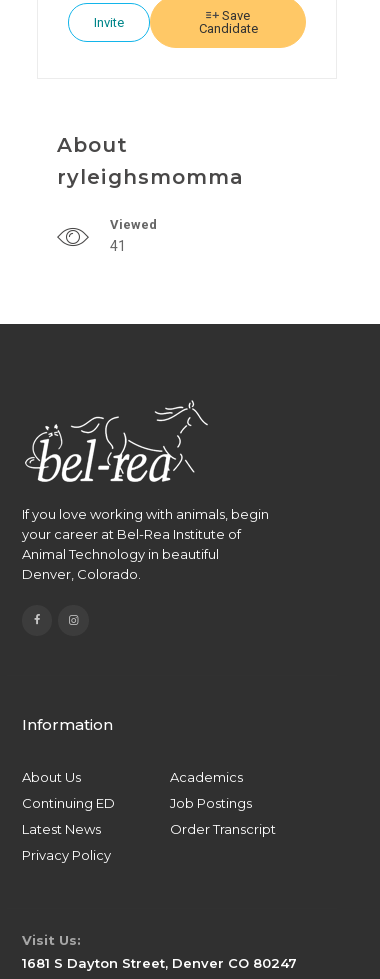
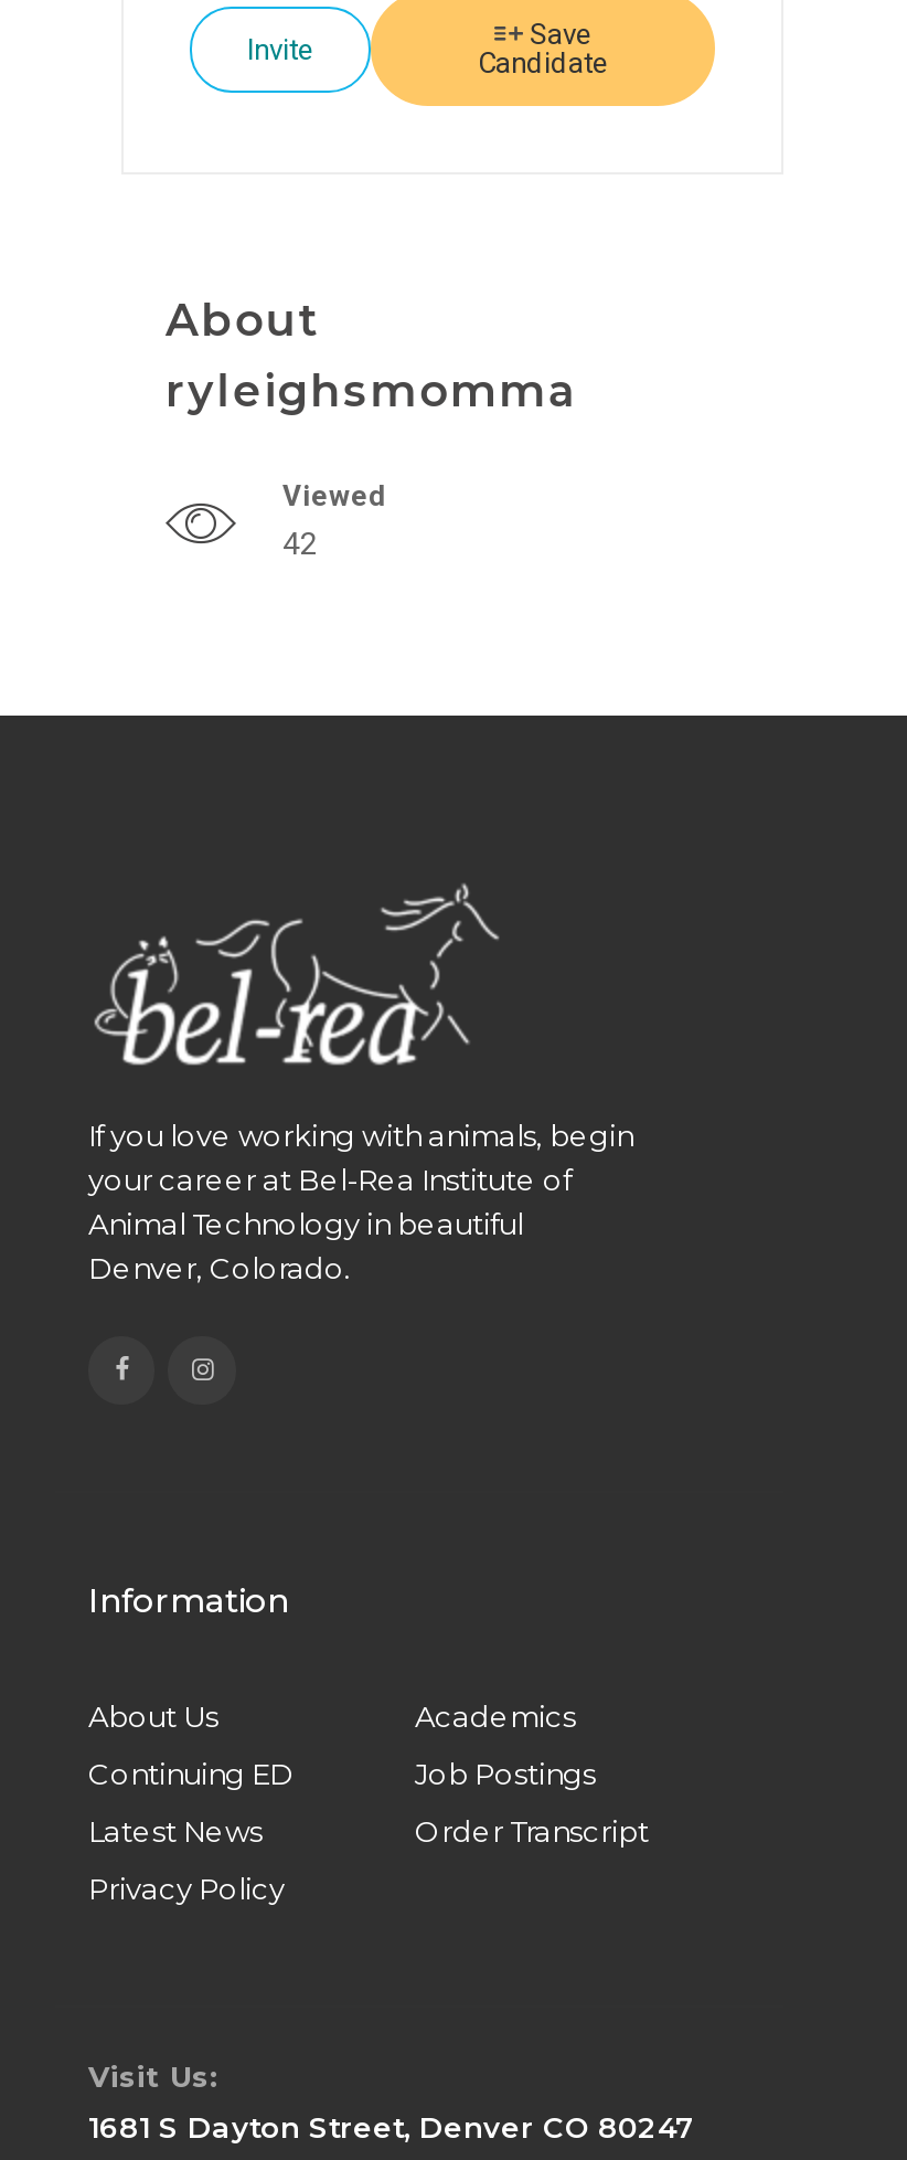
[110,238,126,254] 41 -> [282,527,318,562] 42

